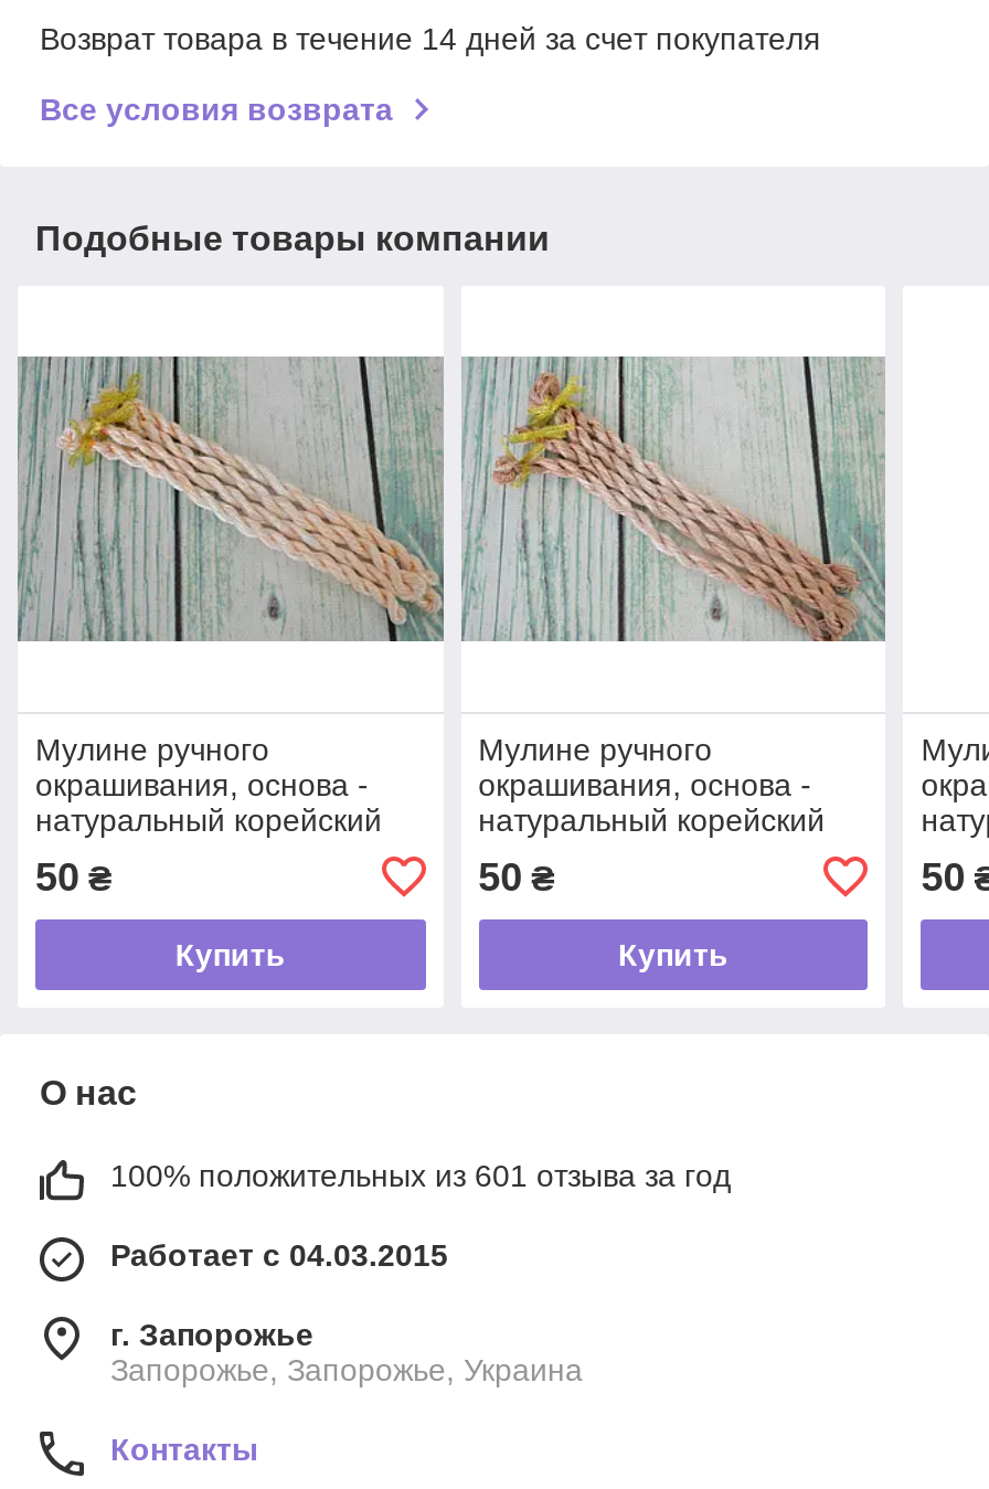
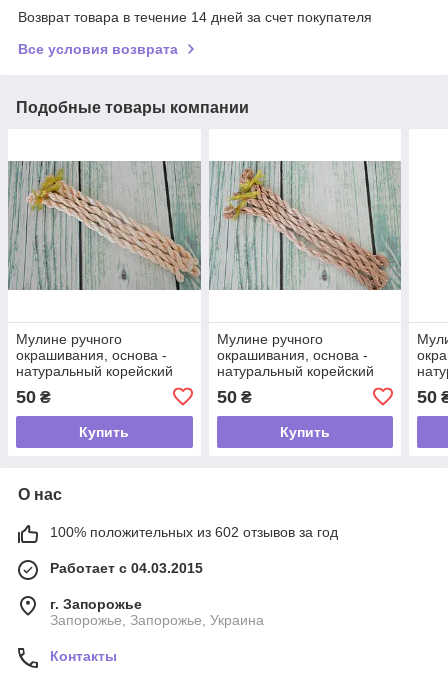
[110,1157,731,1193] 100% положительных из 601 отзыва за год -> [50,524,338,540] 100% положительных из 602 отзывов за год

